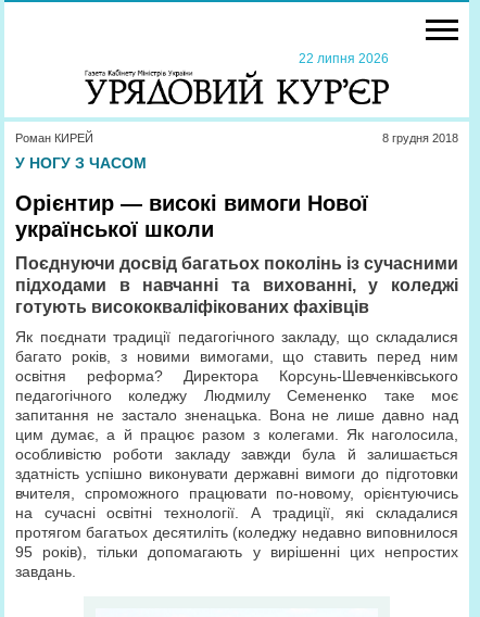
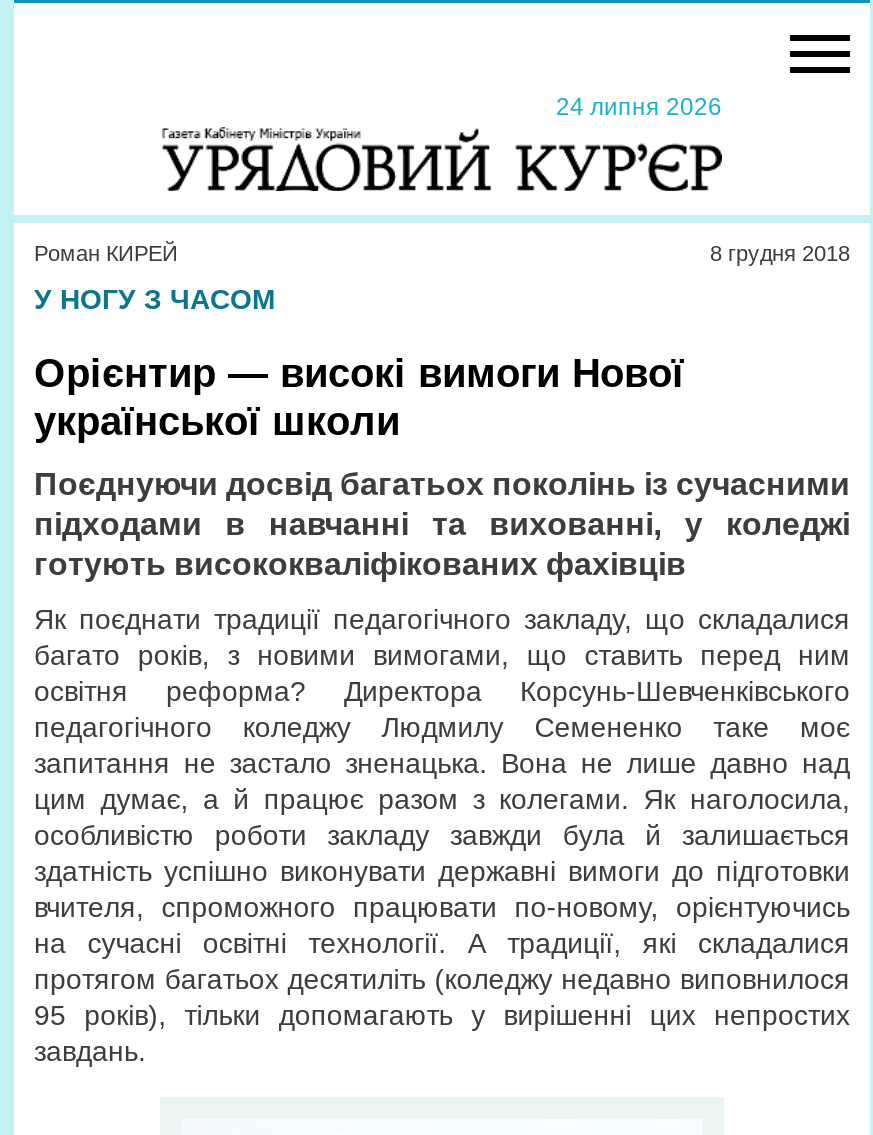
[292,51,389,66] 22 липня 2026 -> [544,93,722,121] 24 липня 2026

